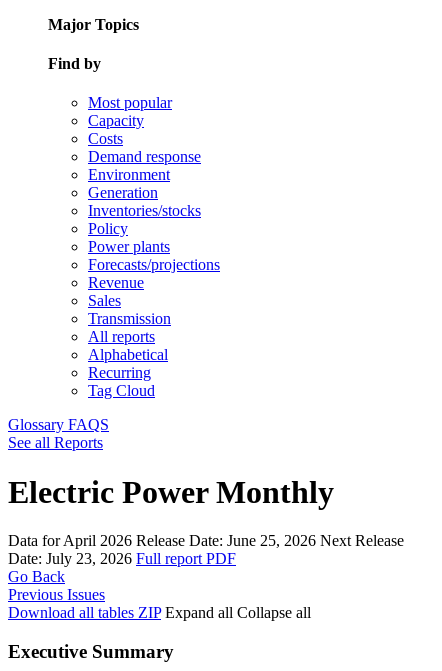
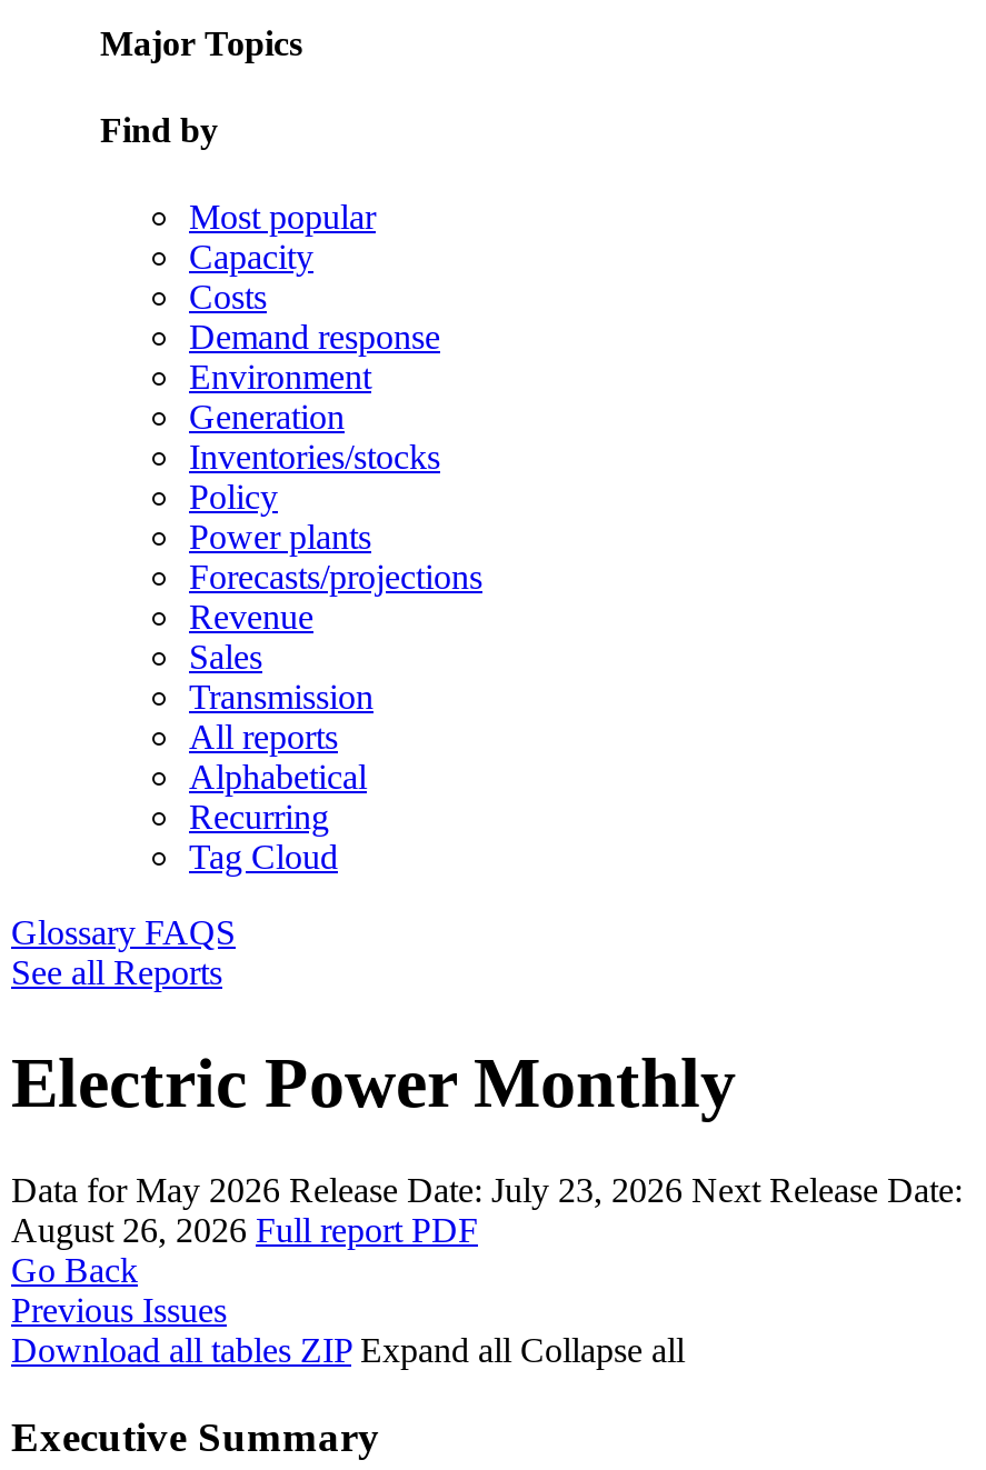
[8,532,404,567] Data for April 2026 Release Date: June 25, 2026 Next Release | Date: July 23, 2026 Full report PDF -> [11,1172,963,1250] Data for May 2026 Release Date: July 23, 2026 Next Release Date: | August 26, 2026 Full report PDF

